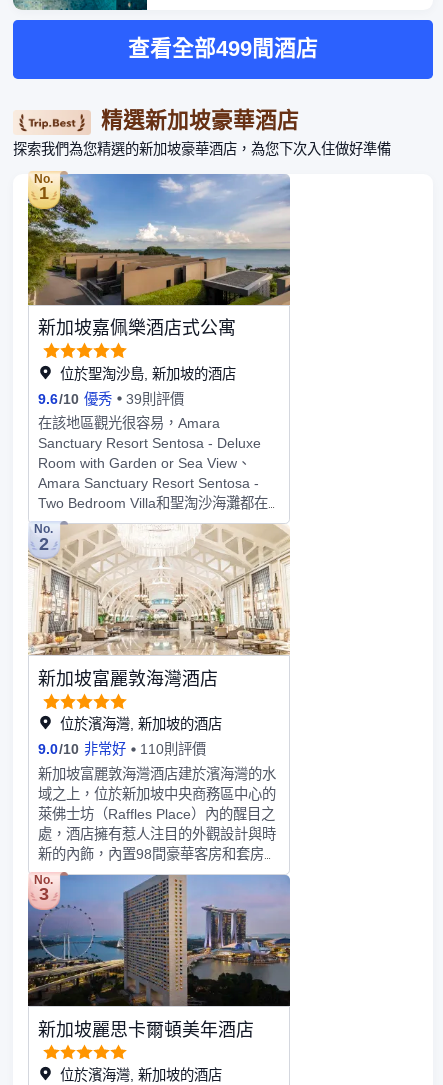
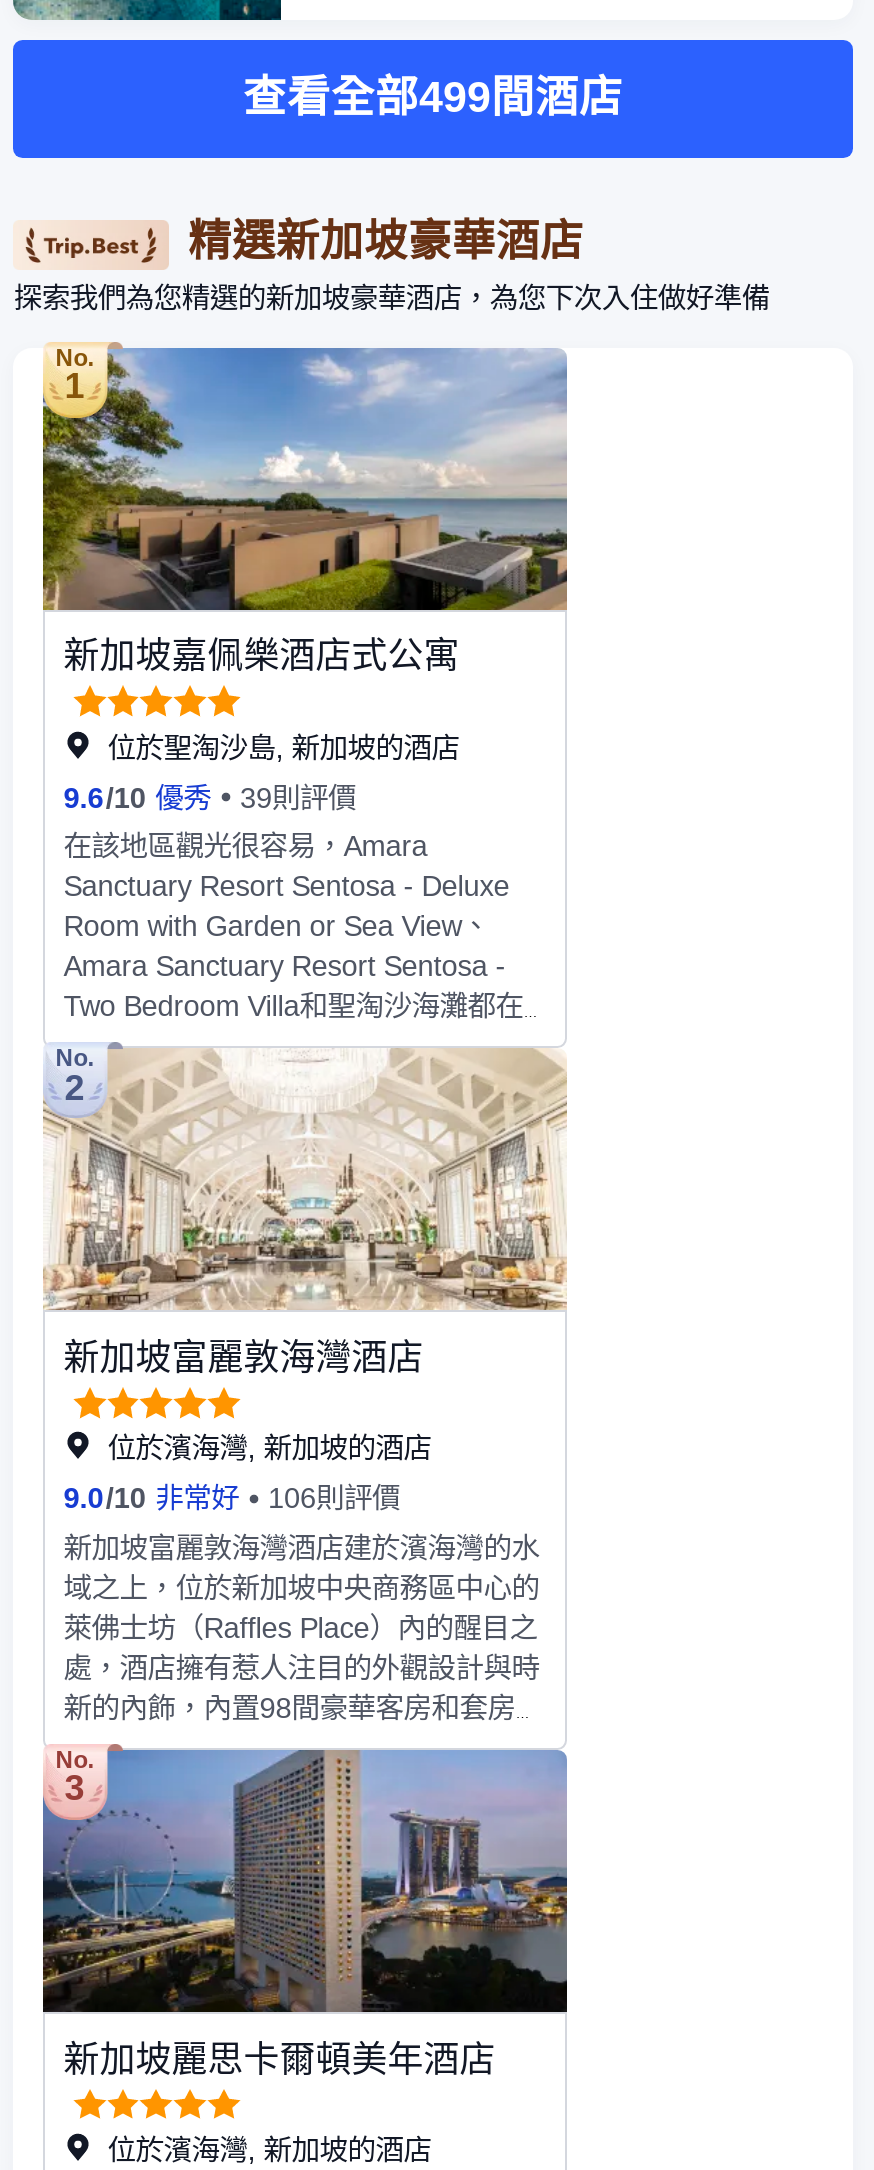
[38,741,206,757] 9.0 /10 非常好 110則評價 -> [63,1482,400,1514] 9.0 /10 非常好 106則評價

